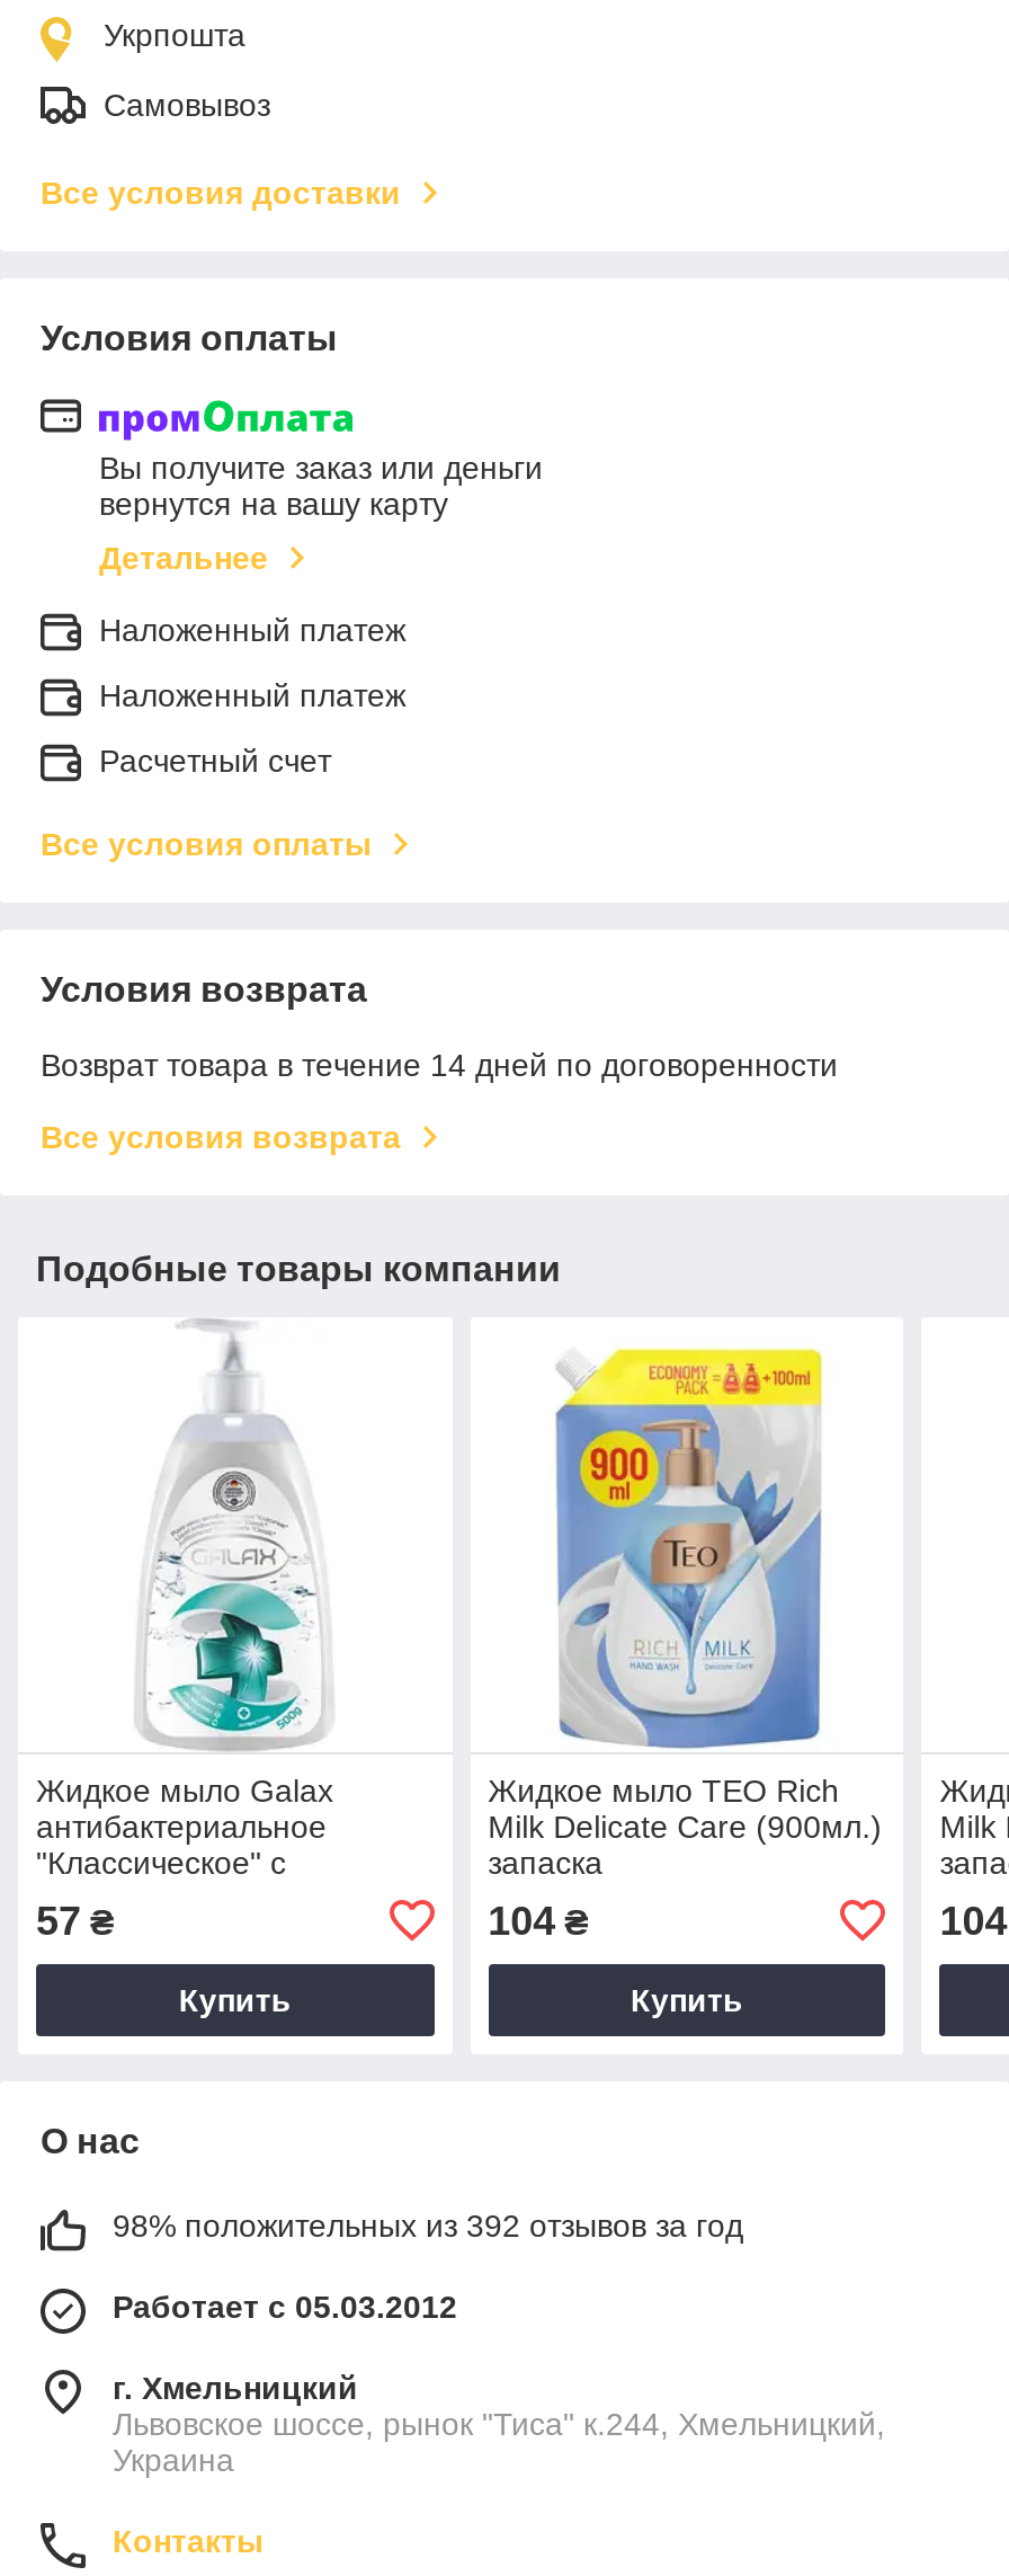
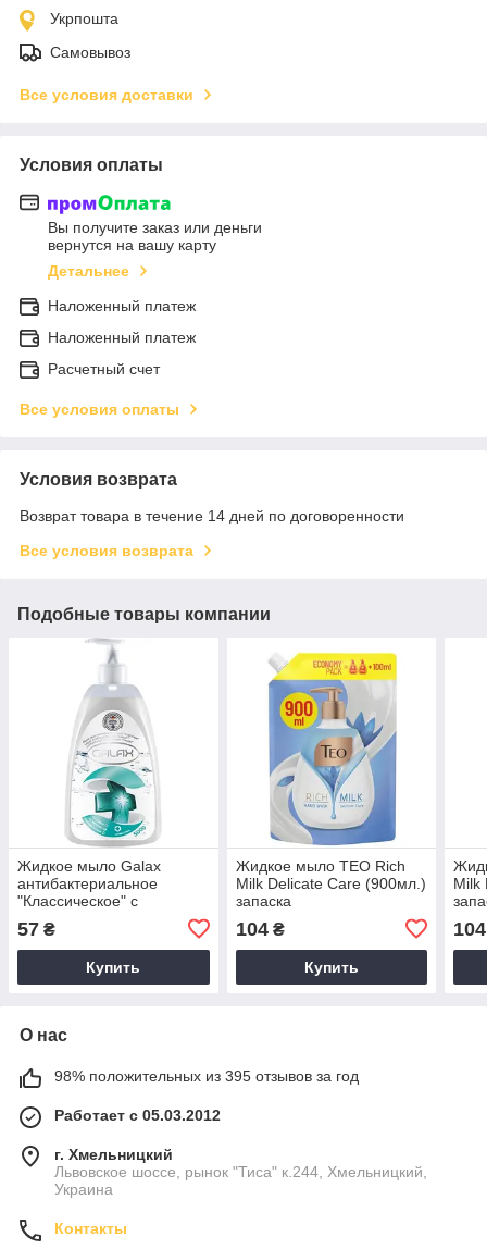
[113,2207,743,2243] 98% положительных из 392 отзывов за год -> [54,1067,359,1084] 98% положительных из 395 отзывов за год

